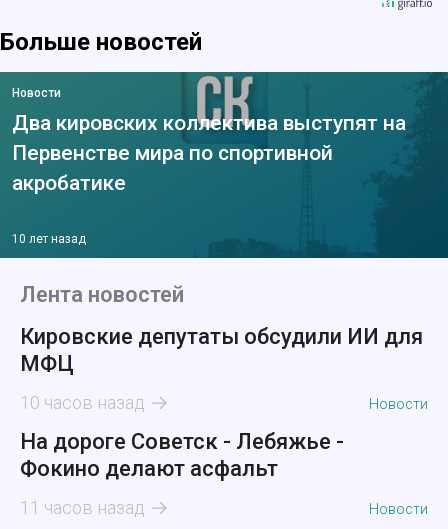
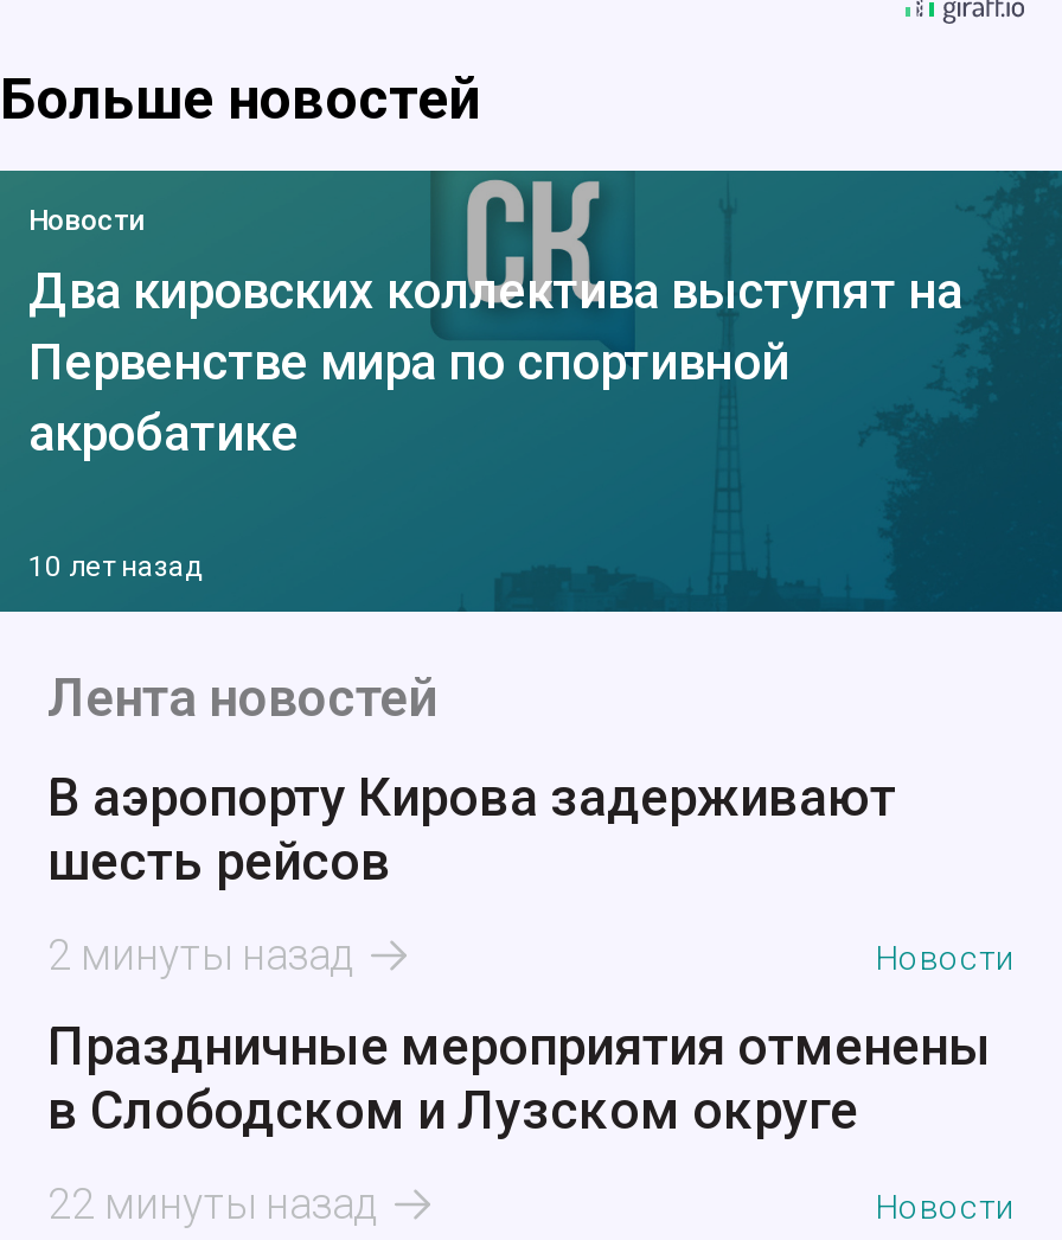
[20,324,423,376] Кировские депутаты обсудили ИИ для | МФЦ -> [47,769,896,892] В аэропорту Кирова задерживают | шесть рейсов
[20,392,145,413] 10 часов назад -> [47,930,356,980] 2 минуты назад
[20,429,344,481] На дороге Советск - Лебяжье - | Фокино делают асфальт -> [47,1018,991,1141] Праздничные мероприятия отменены | в Слободском и Лузском округе
[20,497,145,518] 11 часов назад -> [47,1179,379,1229] 22 минуты назад

